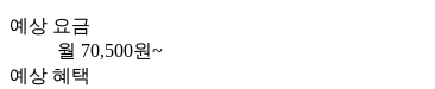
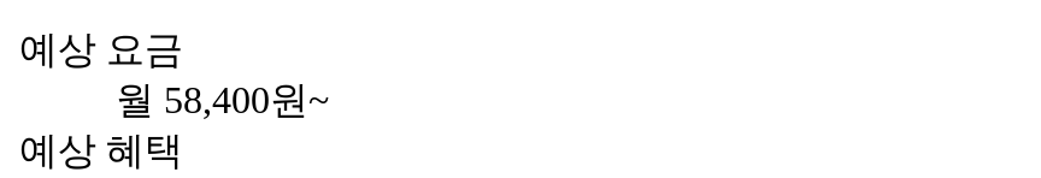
[57,40,163,60] 월 70,500원~ -> [116,78,330,119] 월 58,400원~

